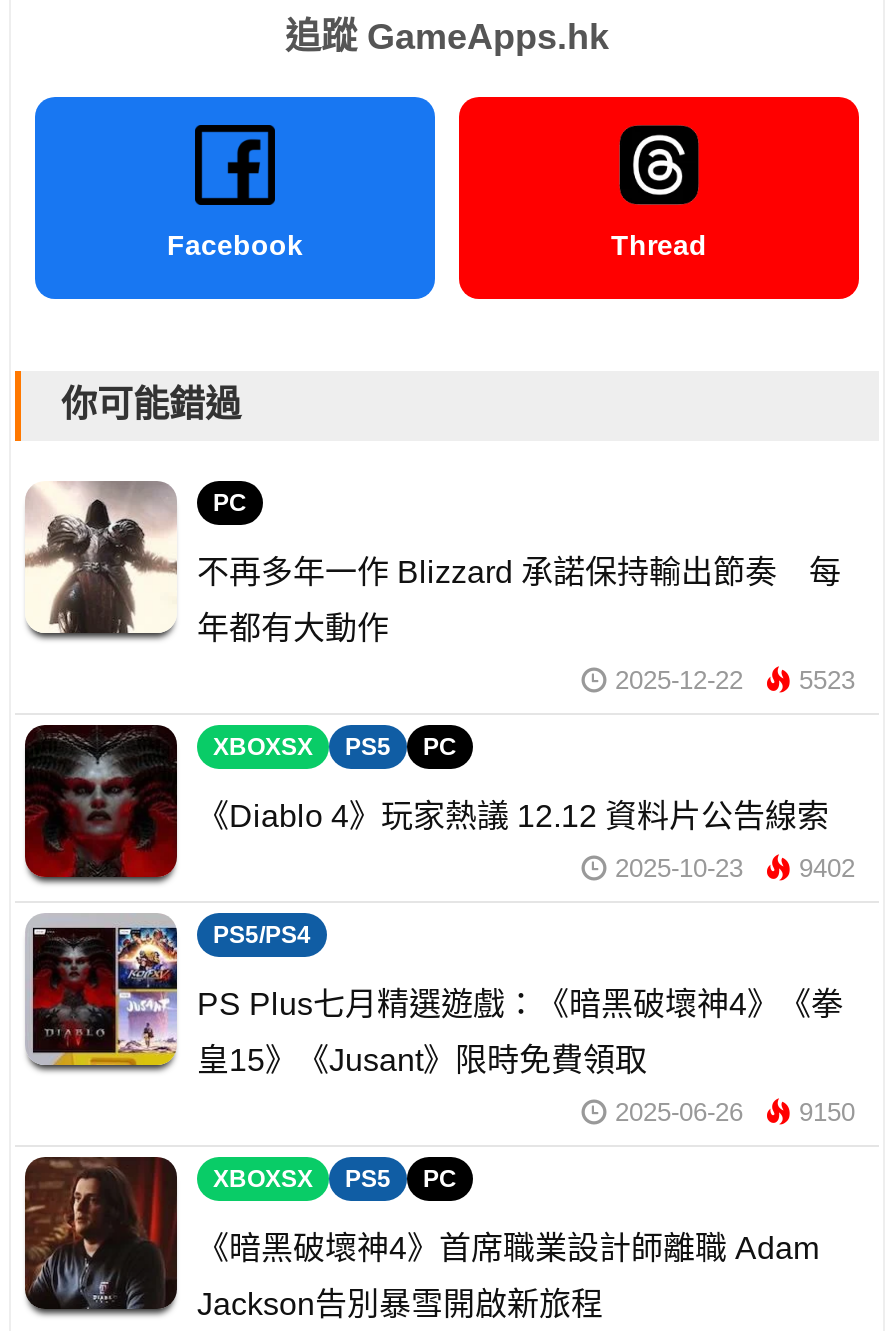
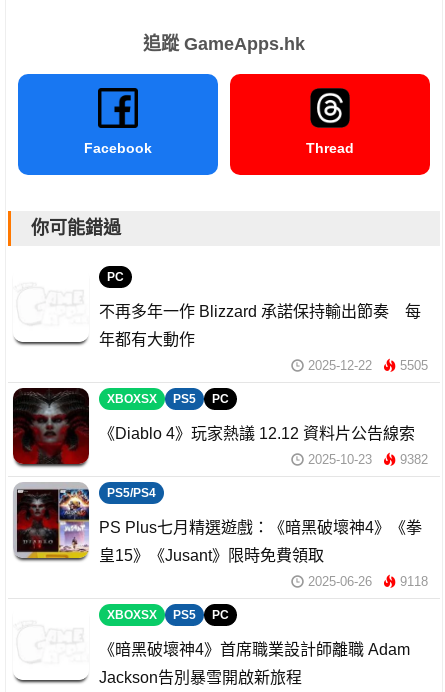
[23,479,179,635] [image] -> none
[615,666,855,696] 2025-12-22 5523 -> [308,358,428,373] 2025-12-22 5505
[615,854,855,884] 2025-10-23 9402 -> [308,452,428,467] 2025-10-23 9382
[615,1098,855,1128] 2025-06-26 9150 -> [308,574,428,589] 2025-06-26 9118
[23,1155,179,1311] [image] -> none

